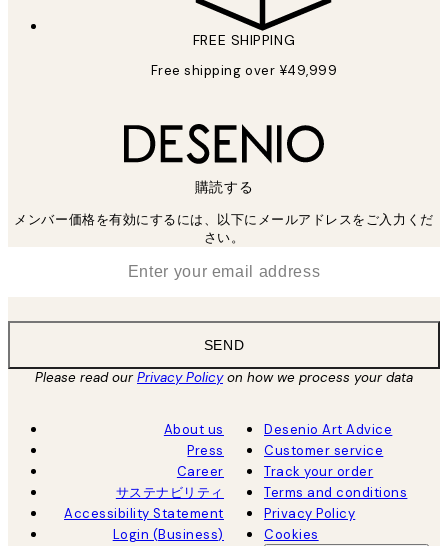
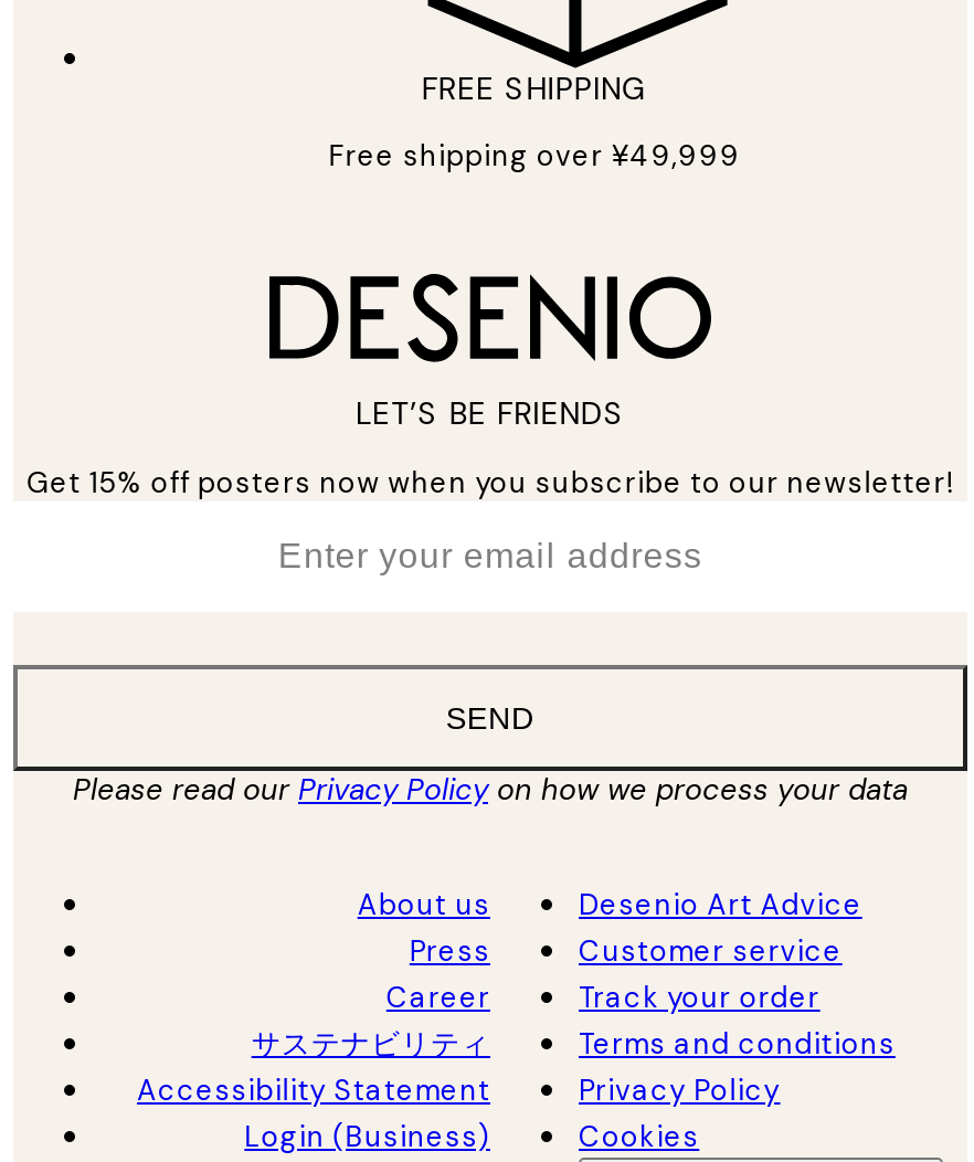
[195,178,253,196] 購読する -> [356,393,625,433] LET’S BE FRIENDS
[14,211,434,246] メンバー価格を有効にするには、以下にメールアドレスをご入力くだ | さい。 -> [27,464,954,501] Get 15% off posters now when you subscribe to our newsletter!

